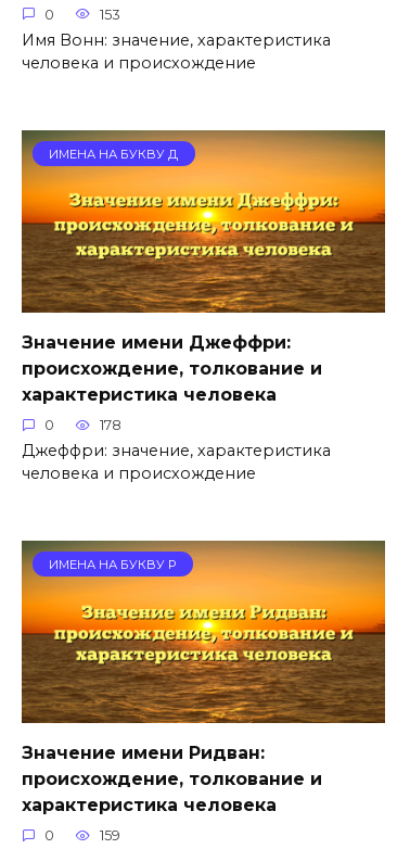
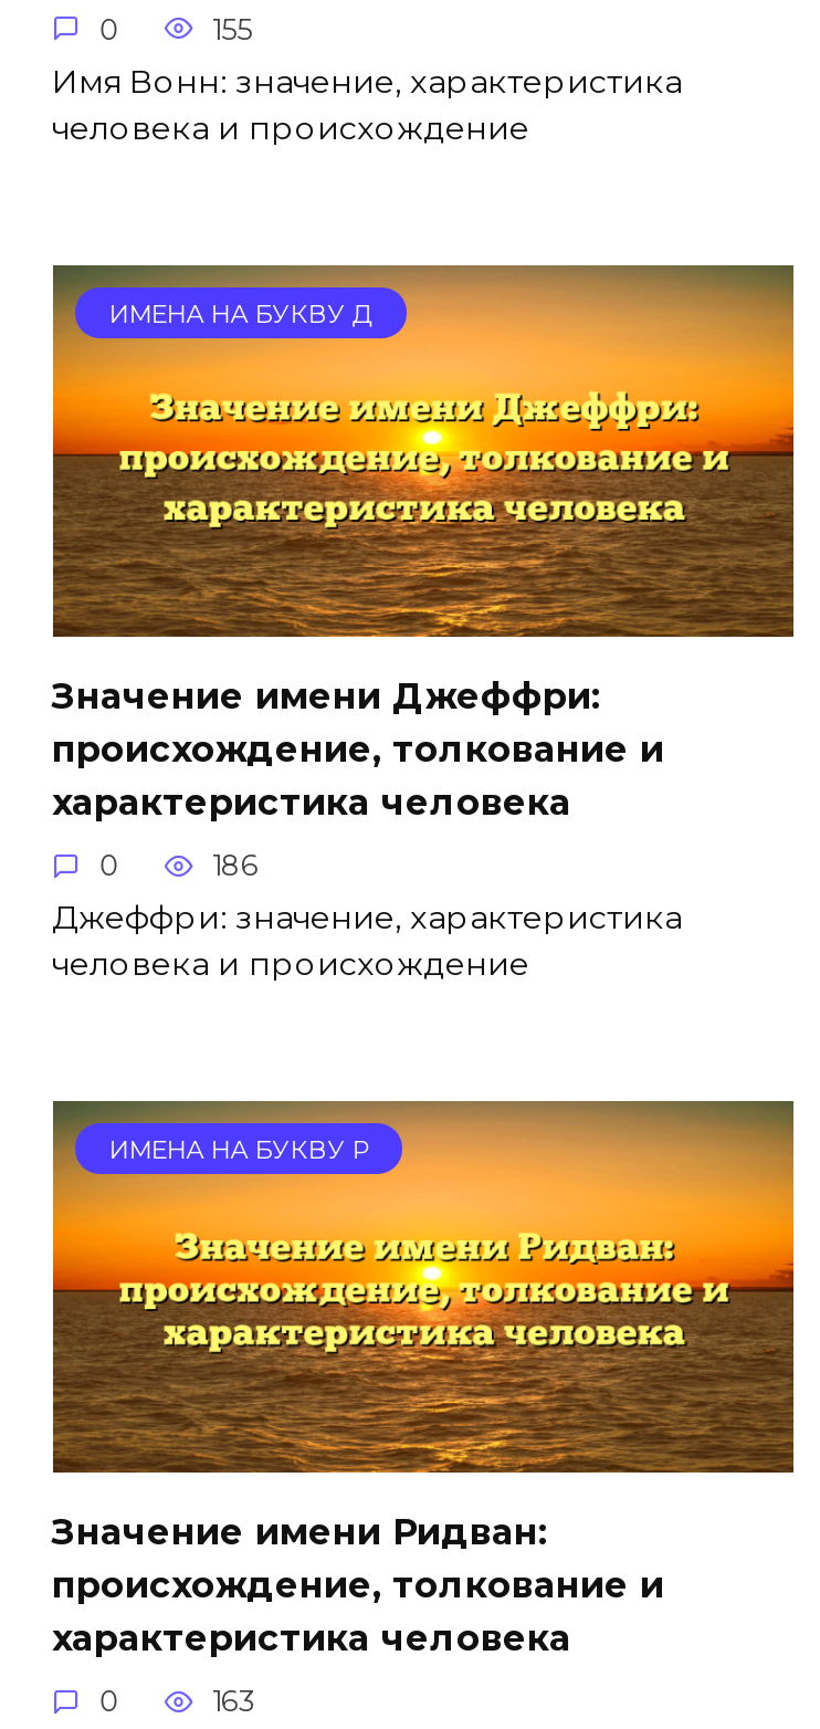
[100,6,120,23] 153 -> [212,13,252,46] 155
[100,417,121,433] 178 -> [212,849,259,882] 186
[100,828,120,844] 159 -> [212,1686,256,1719] 163

